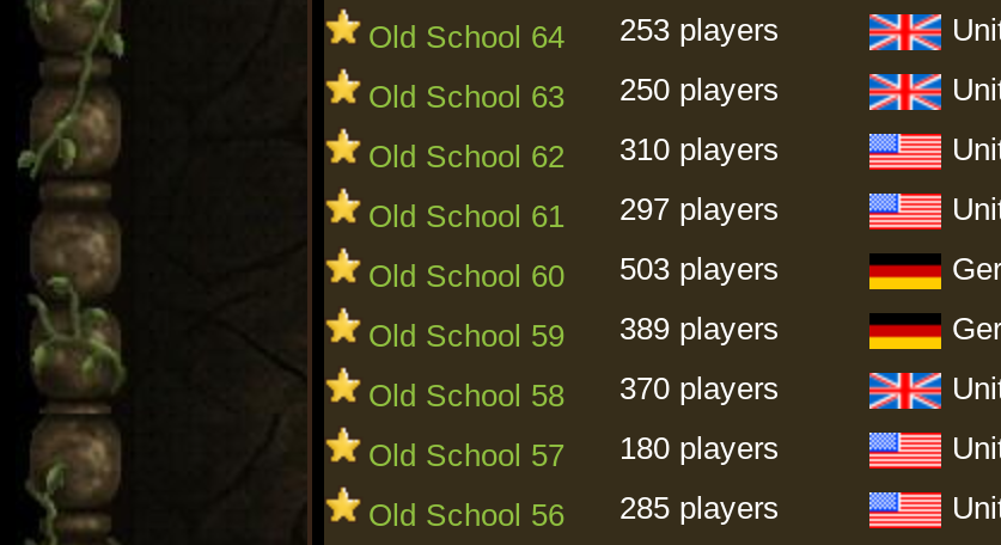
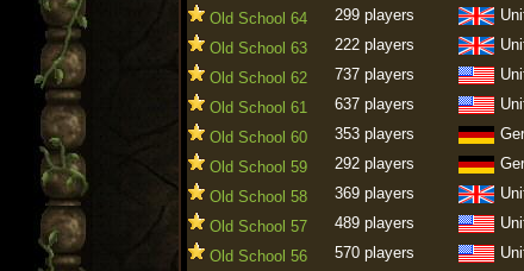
[368,12,780,55] Old School 64 253 players -> [209,6,414,27] Old School 64 299 players
[368,72,780,115] Old School 63 250 players -> [209,36,414,57] Old School 63 222 players
[368,131,780,174] Old School 62 310 players -> [209,65,414,87] Old School 62 737 players
[368,191,780,234] Old School 61 297 players -> [209,95,414,116] Old School 61 637 players
[368,251,780,294] Old School 60 503 players -> [209,125,414,146] Old School 60 353 players
[368,311,780,354] Old School 59 389 players -> [209,155,414,176] Old School 59 292 players
[368,371,780,414] Old School 58 370 players -> [209,184,414,206] Old School 58 369 players
[368,430,780,473] Old School 57 180 players -> [209,214,414,235] Old School 57 489 players
[368,490,780,533] Old School 56 285 players -> [209,244,414,265] Old School 56 570 players

